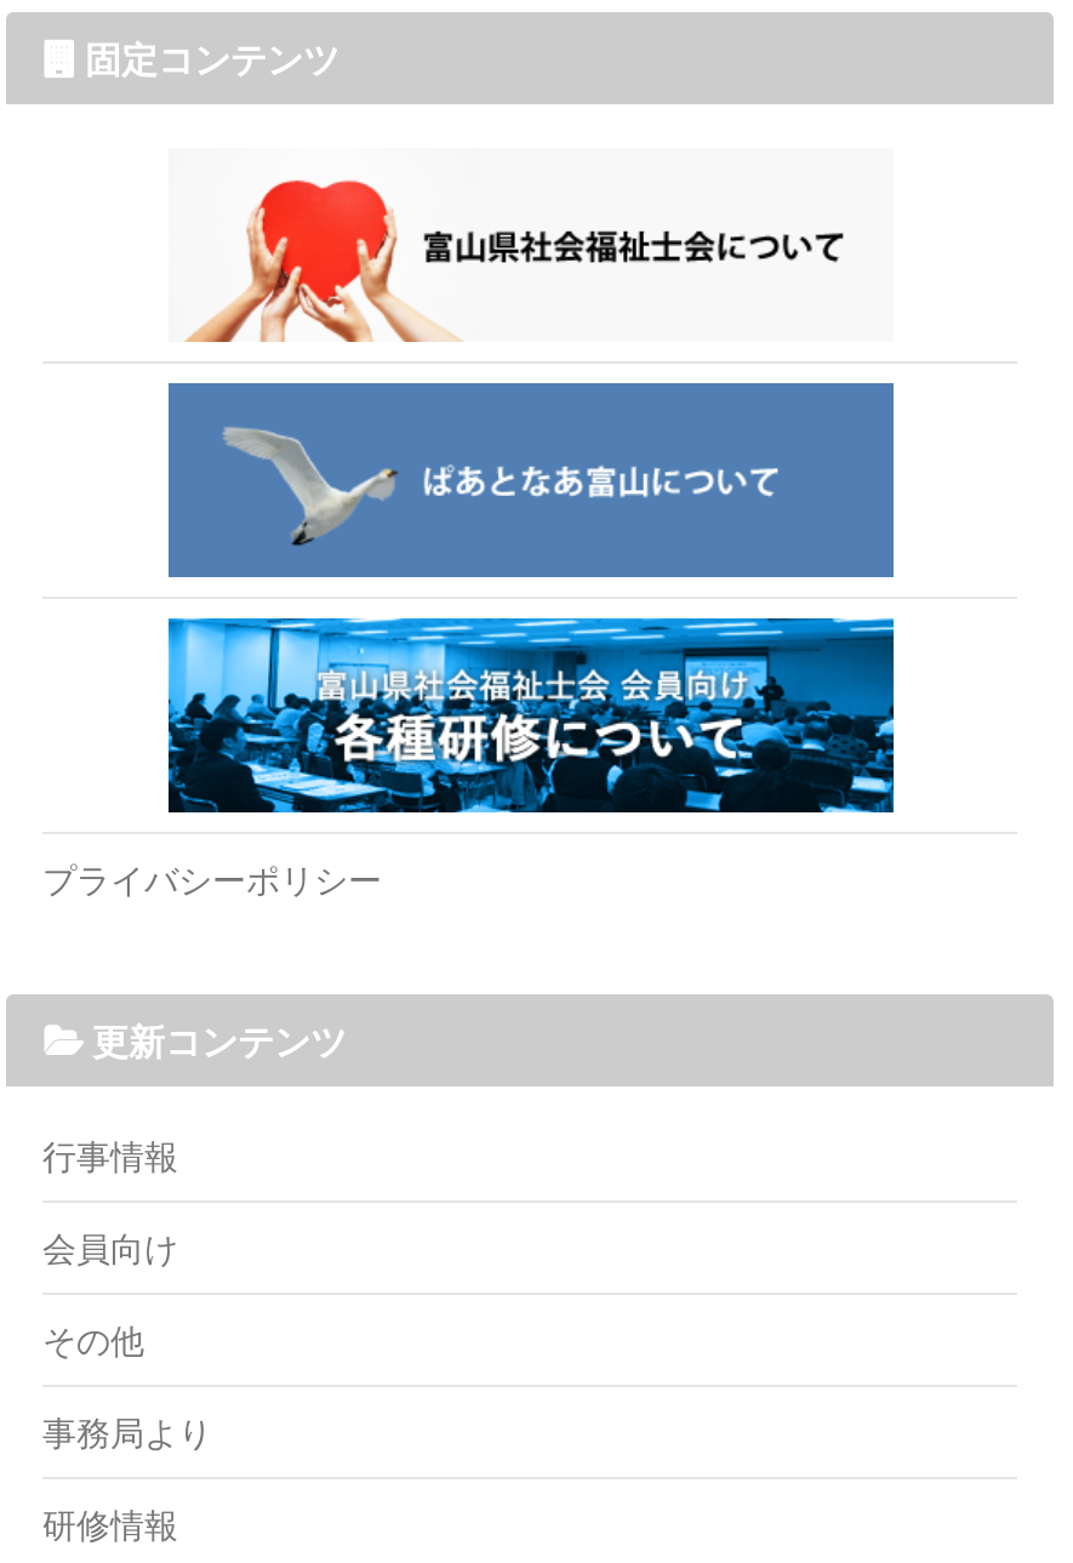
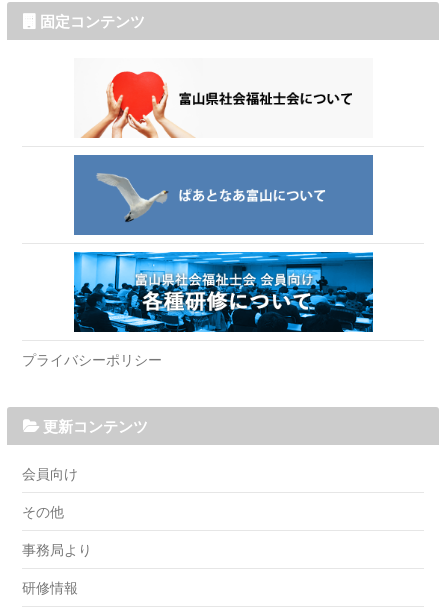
[42,1129,178,1178] 行事情報 -> none

